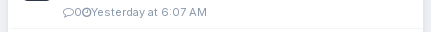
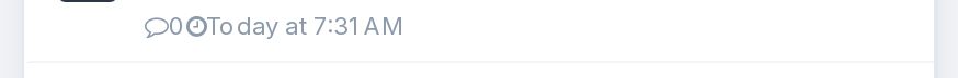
[91,5,207,19] Yesterday at 6:07 AM -> [206,11,403,41] Today at 7:31 AM

